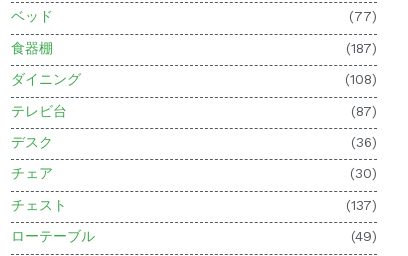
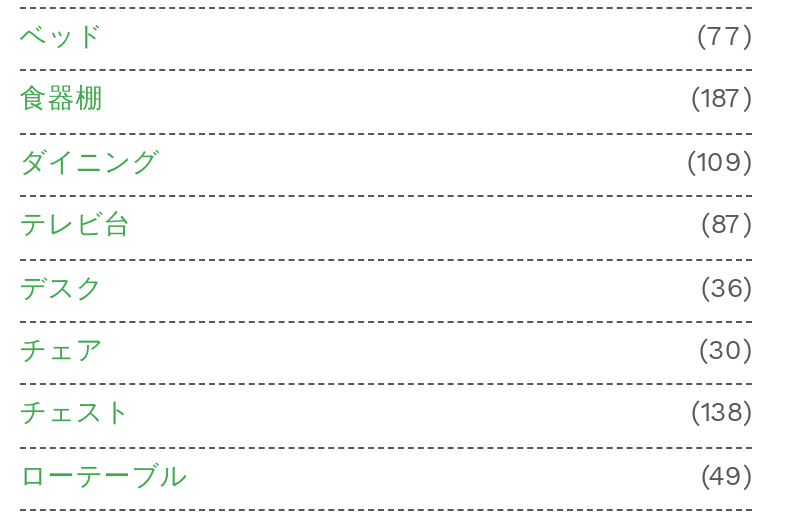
[345,71,377,87] (108) -> [686,144,752,176] (109)
[346,197,377,213] (137) -> [690,396,752,428] (138)

